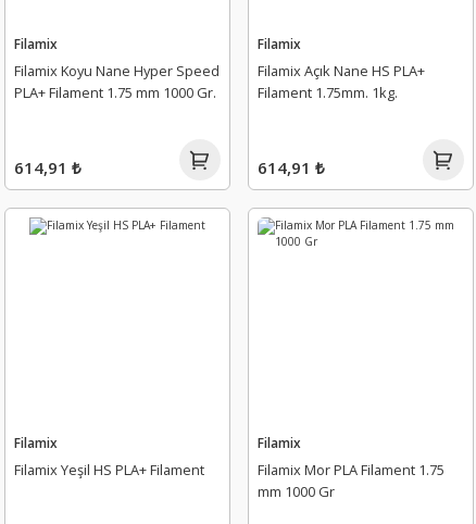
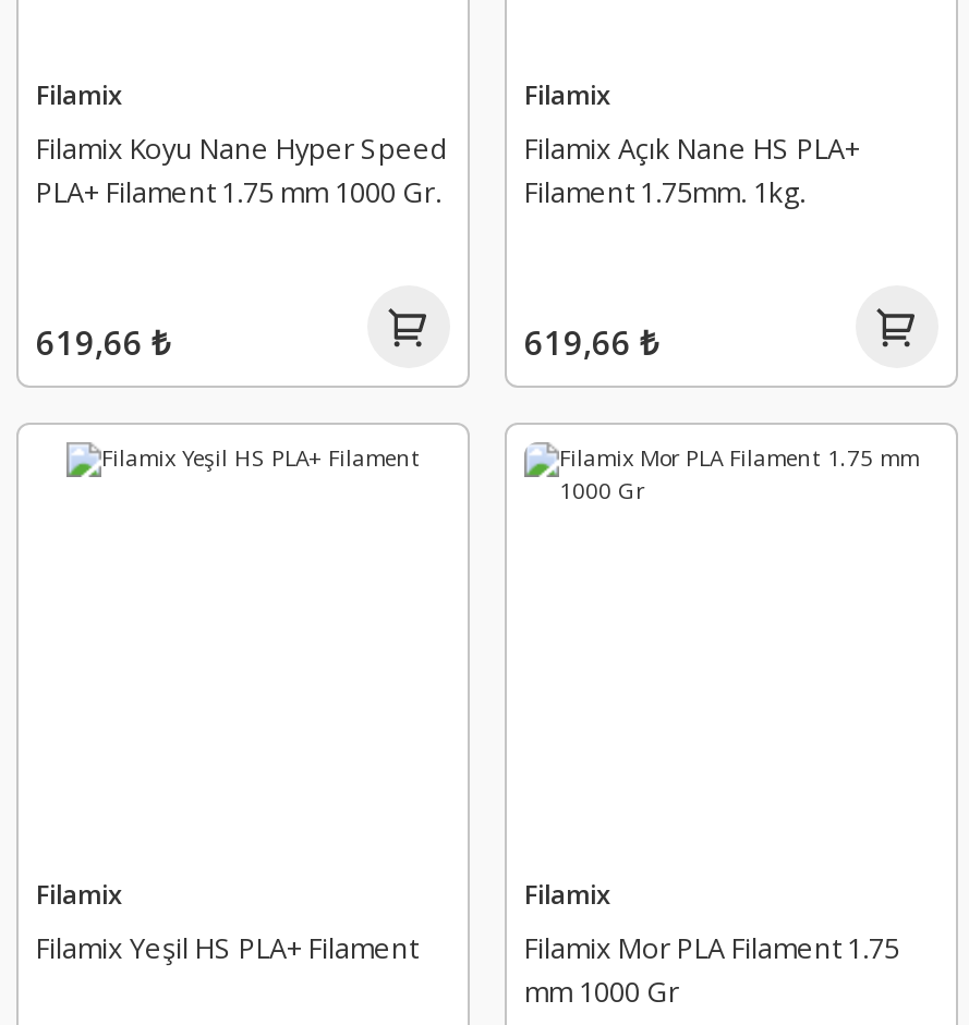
[14,157,82,178] 614,91 ₺ -> [36,320,171,364] 619,66 ₺
[258,157,325,178] 614,91 ₺ -> [524,320,659,364] 619,66 ₺

